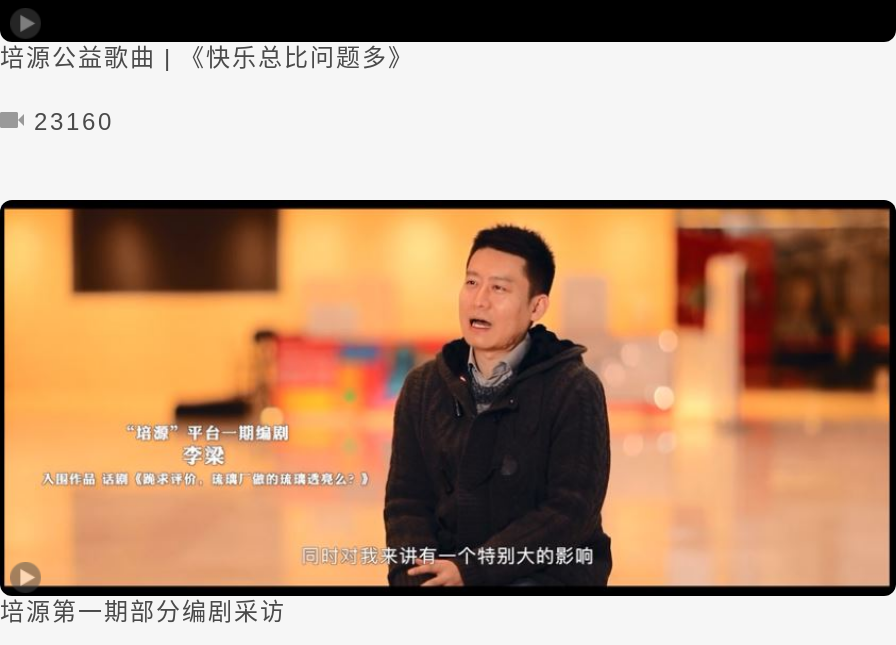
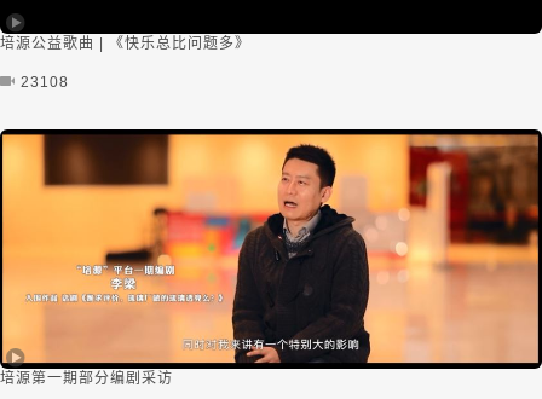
[26,108,114,136] 23160 -> [16,74,69,91] 23108

